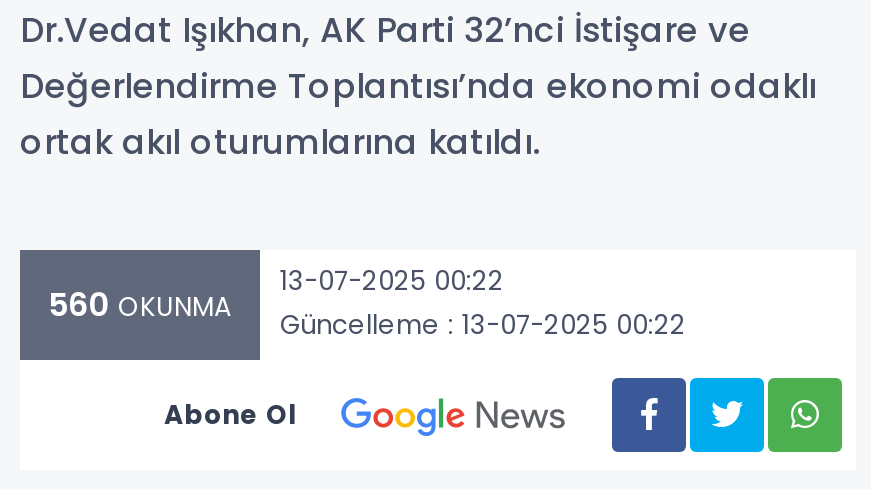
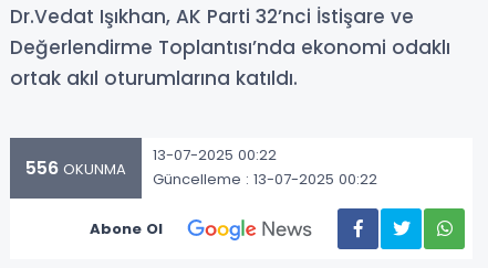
[48,262,686,344] 560 OKUNMA 13-07-2025 00:22 Güncelleme : 13-07-2025 00:22 -> [25,145,377,190] 556 OKUNMA 13-07-2025 00:22 Güncelleme : 13-07-2025 00:22

